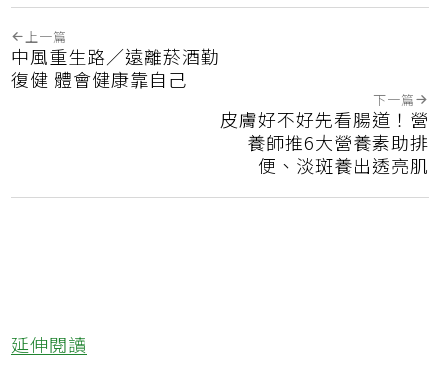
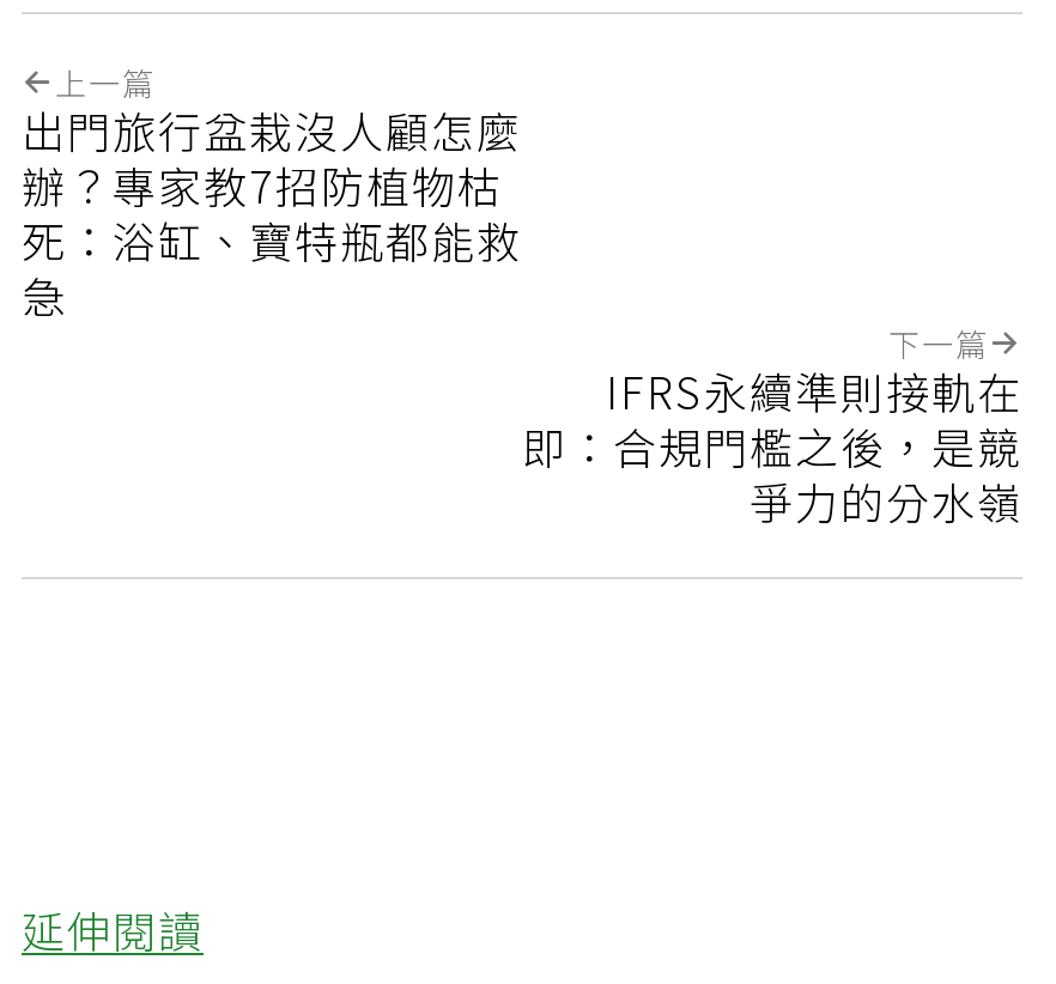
[11,43,220,92] 中風重生路／遠離菸酒勤 | 復健 體會健康靠自己 -> [22,99,522,327] 出門旅行盆栽沒人顧怎麼 | 辦？專家教7招防植物枯 | 死：浴缸、寶特瓶都能救 | 急
[220,106,429,178] 皮膚好不好先看腸道！營 | 養師推6大營養素助排 | 便、淡斑養出透亮肌 -> [522,360,1022,532] IFRS永續準則接軌在 | 即：合規門檻之後，是競 | 爭力的分水嶺

